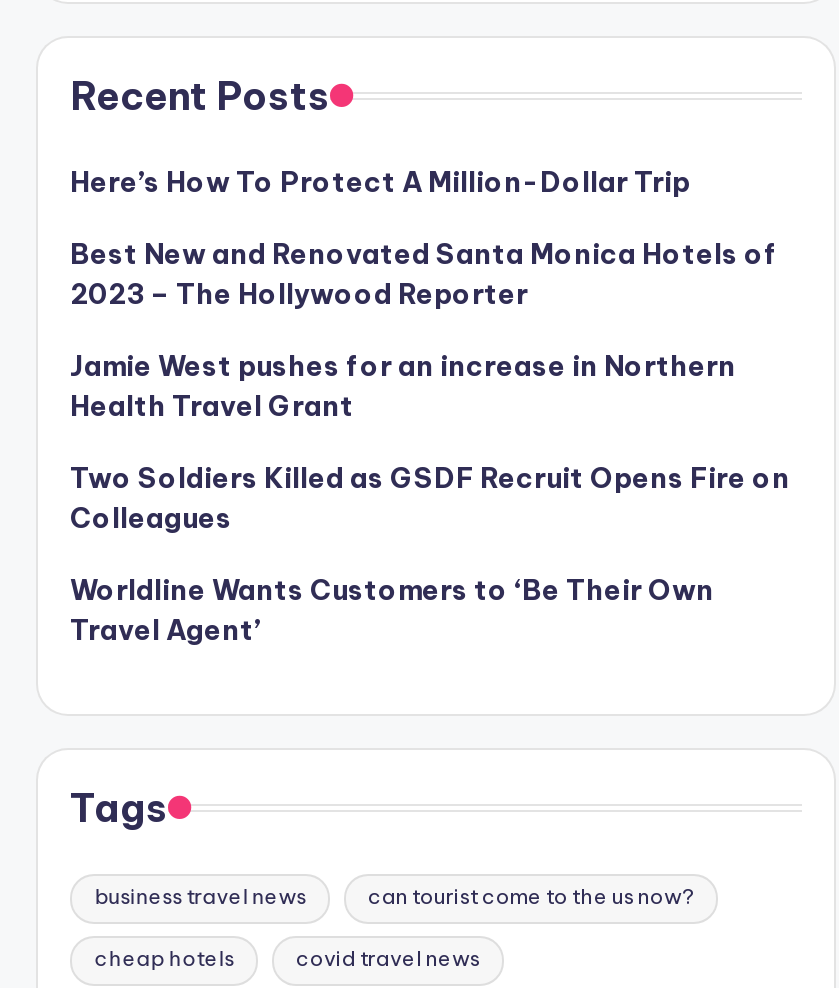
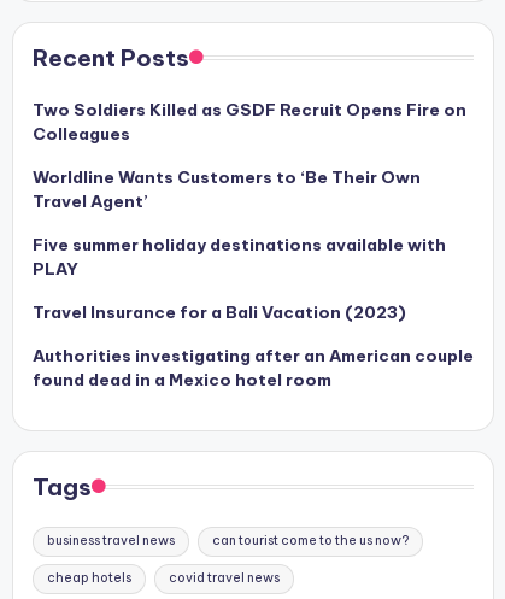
[70,164,778,424] Here’s How To Protect A Million-Dollar Trip | Best New and Renovated Santa Monica Hotels of | 2023 – The Hollywood Reporter | Jamie West pushes for an increase in Northern | Health Travel Grant -> none
moved [70,460,790,648] -> [33,99,466,212]: Two Soldiers Killed as GSDF Recruit Opens Fire on | Colleagues | Worldline Wants Customers to ‘Be Their Own | Travel Agent’
none -> [33,234,474,390] Five summer holiday destinations available with | PLAY | Travel Insurance for a Bali Vacation (2023) | Authorities investigating after an American couple | found dead in a Mexico hotel room

